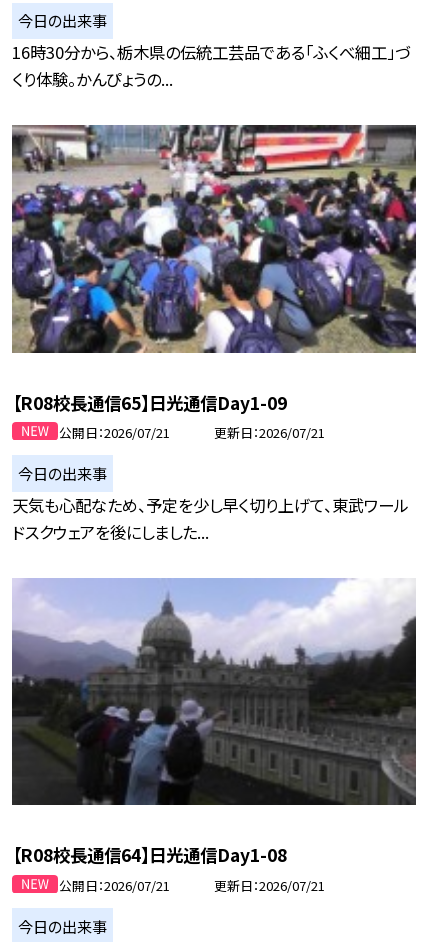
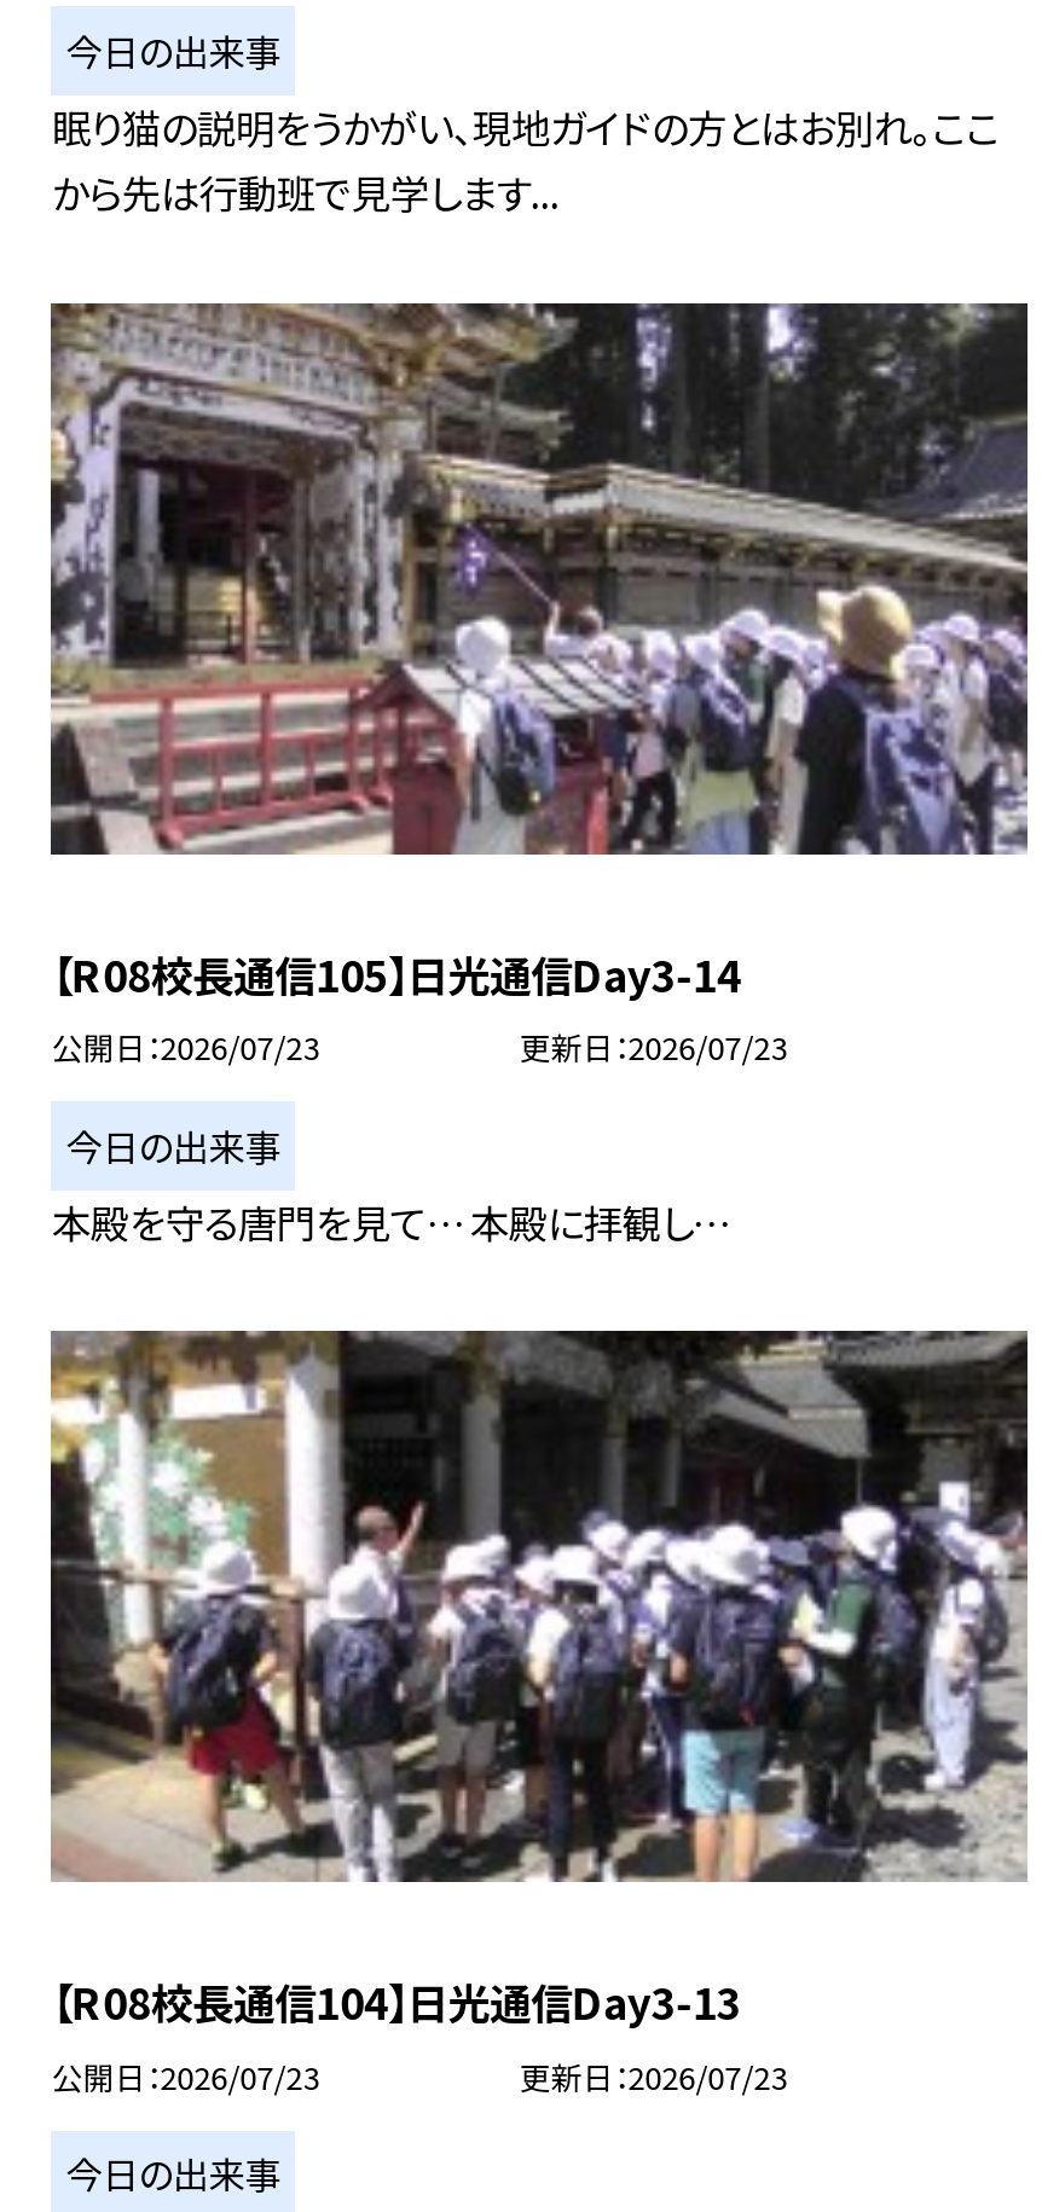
[12,40,410,91] 16時30分から、栃木県の伝統工芸品である「ふくべ細工」づ | くり体験。かんぴょうの... -> [52,98,999,221] 眠り猫の説明をうかがい、現地ガイドの方とはお別れ。ここ | から先は行動班で見学します...
[12,124,416,442] [image] | 【R08校長通信65】日光通信Day1-09 | 公開日 2026/07/21 | 更新日 2026/07/21 -> [48,301,1030,1071] [image] | 【R08校長通信105】日光通信Day3-14 | 公開日 2026/07/23 | 更新日 2026/07/23
[12,493,409,544] 天気も心配なため、予定を少し早く切り上げて、東武ワール | ドスクウェアを後にしました... -> [52,1192,736,1250] 本殿を守る唐門を見て…本殿に拝観し…
[12,577,416,895] [image] | 【R08校長通信64】日光通信Day1-08 | 公開日 2026/07/21 | 更新日 2026/07/21 -> [48,1328,1030,2100] [image] | 【R08校長通信104】日光通信Day3-13 | 公開日 2026/07/23 | 更新日 2026/07/23

